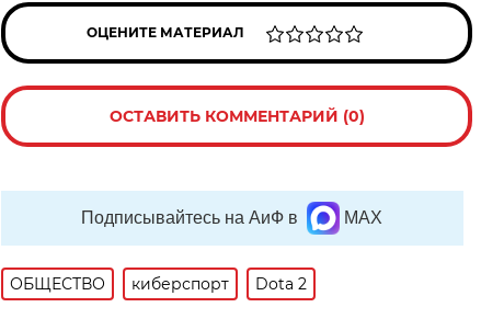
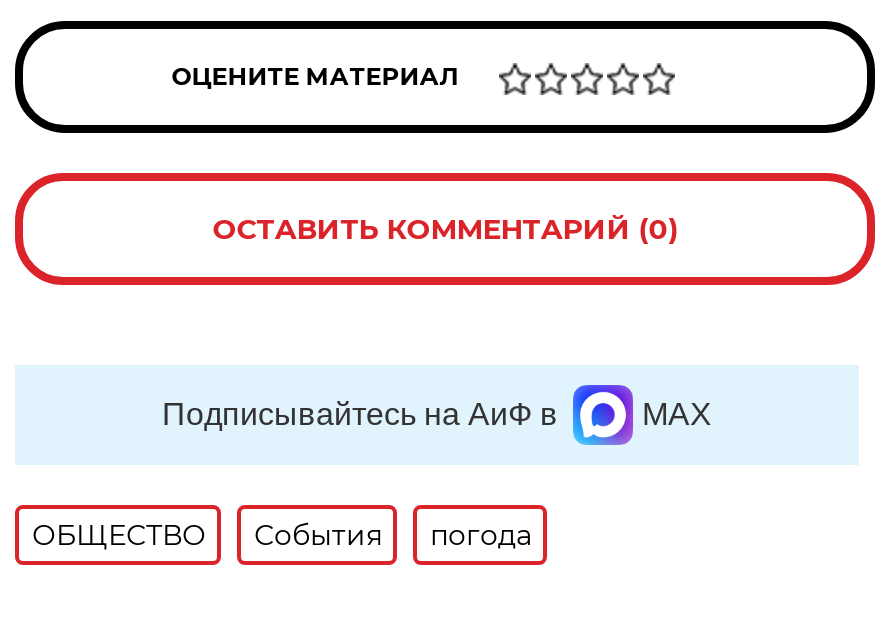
[132,274,307,294] киберспорт | Dota 2 -> [254,517,532,553] События | погода

